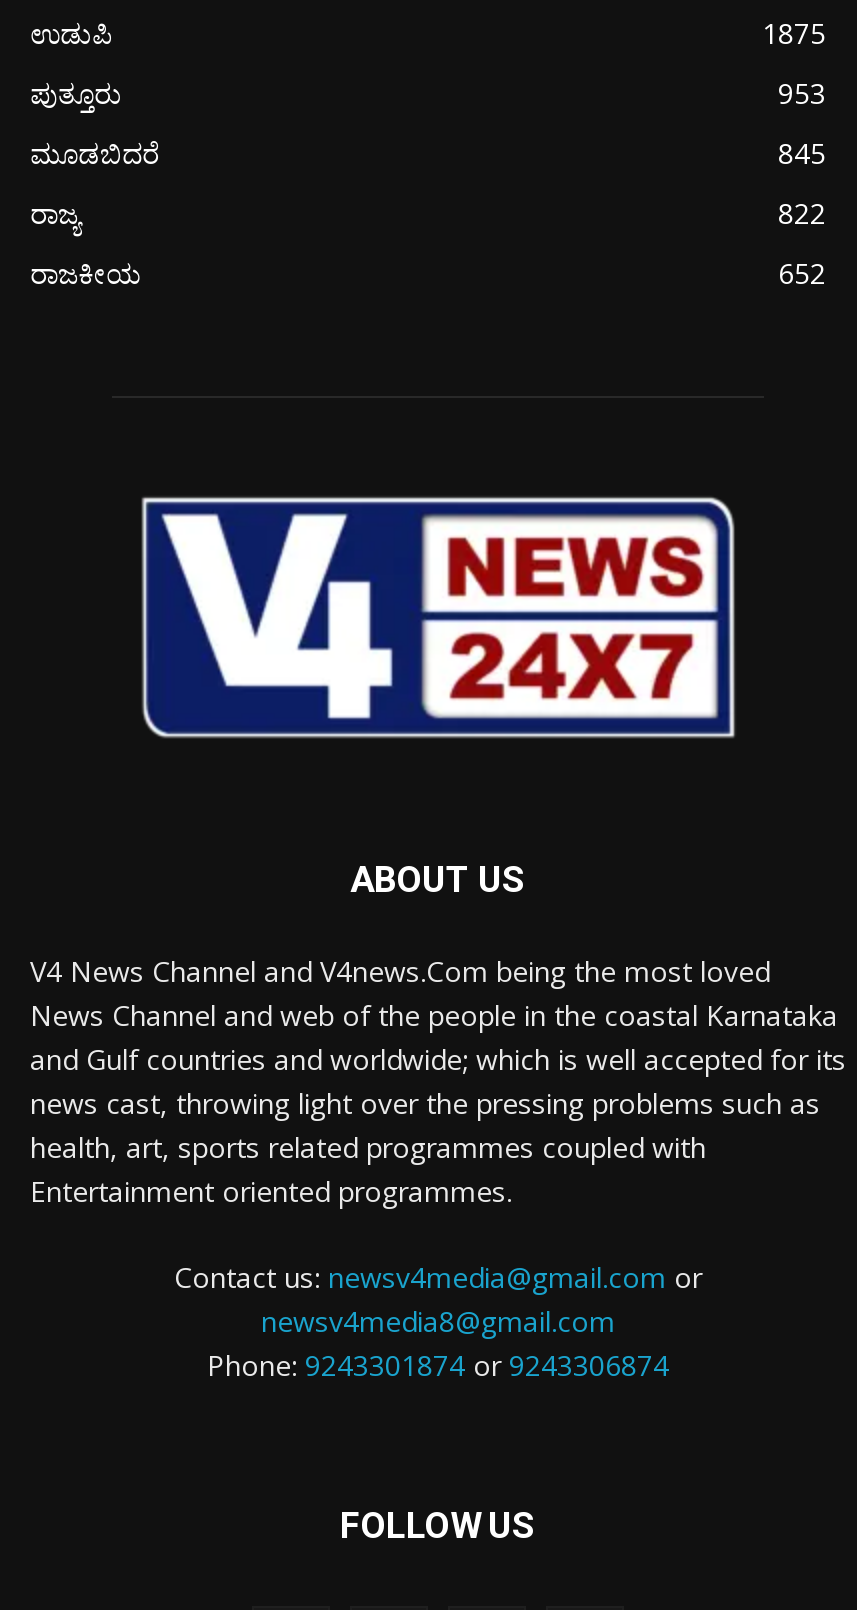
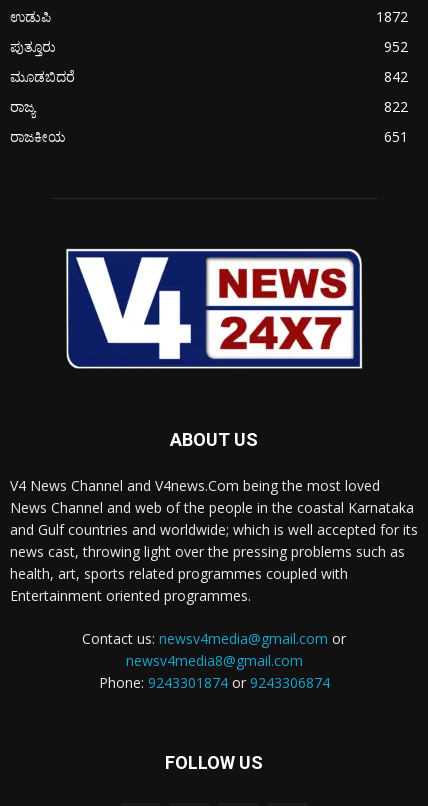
[762,13,826,51] 1875 -> [376,6,408,25] 1872
[778,73,826,111] 953 -> [384,36,408,55] 952
[778,133,826,171] 845 -> [384,66,408,85] 842
[778,253,826,291] 652 -> [384,126,408,145] 651

